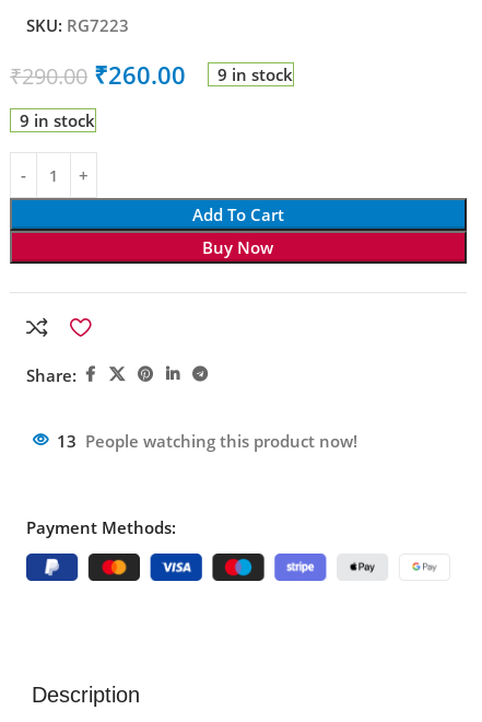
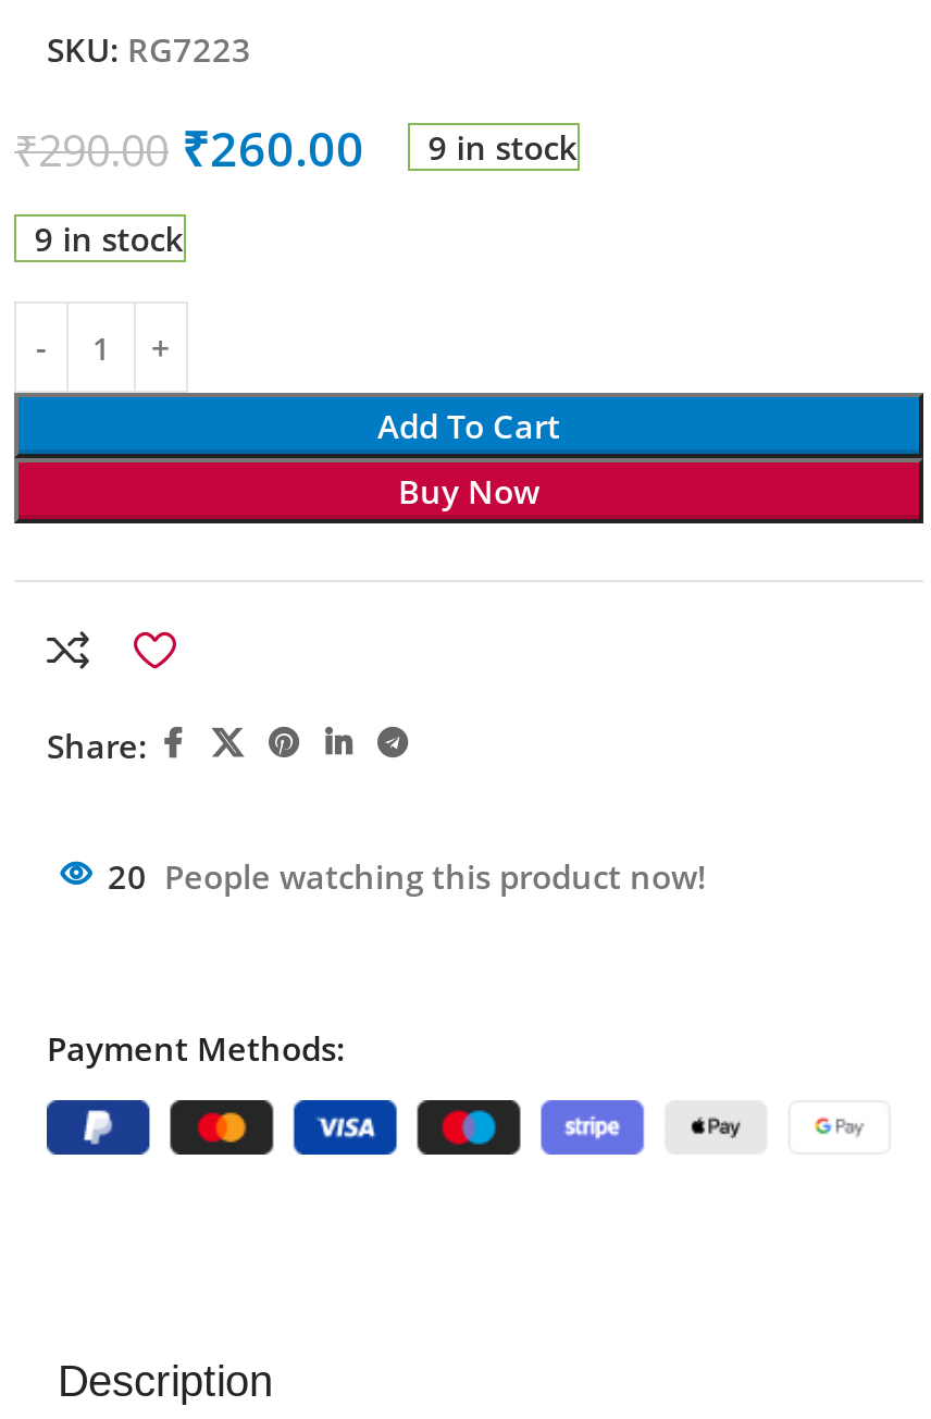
[57,430,357,452] 13 People watching this product now! -> [108,855,706,898] 20 People watching this product now!

